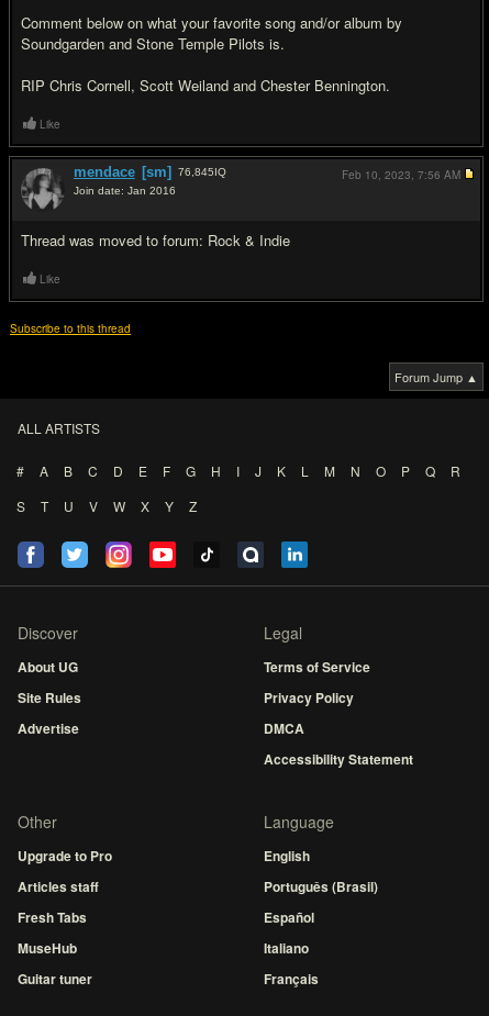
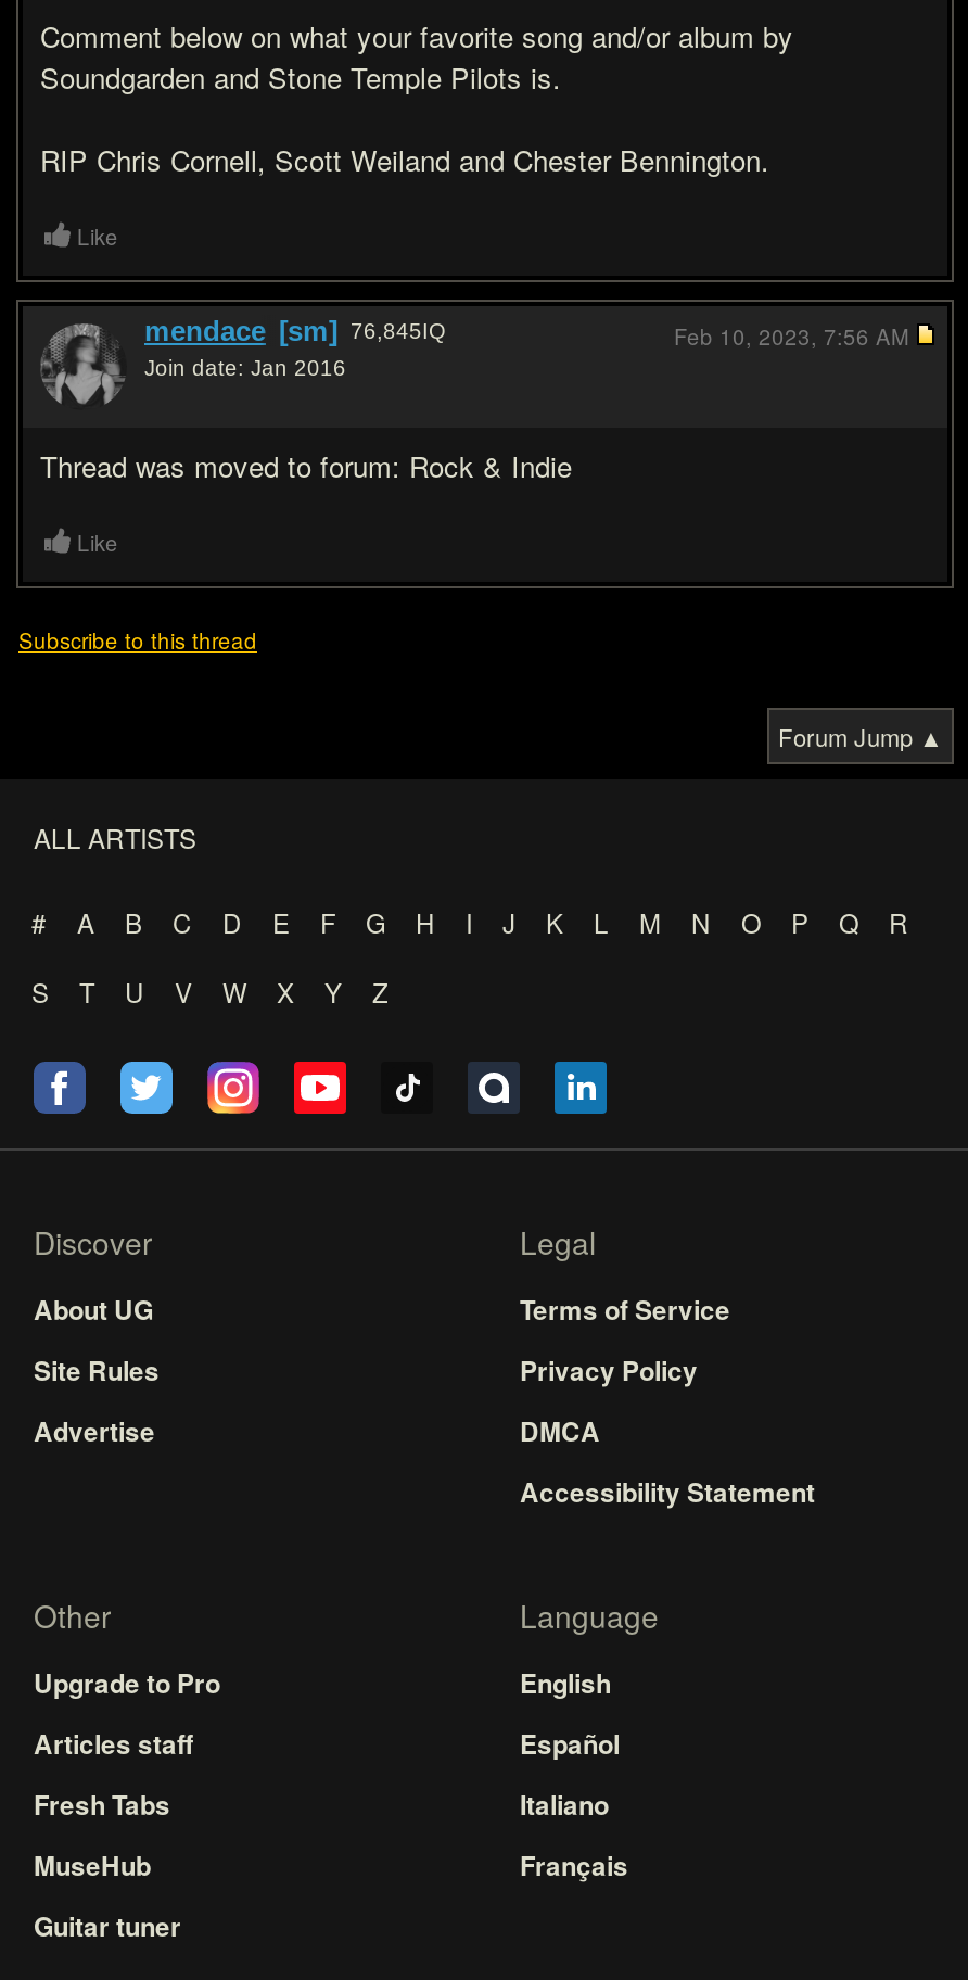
[264,877,378,896] Português (Brasil) -> none
moved [264,907,319,989] -> [520,1724,628,1884]: Español | Italiano | Français

